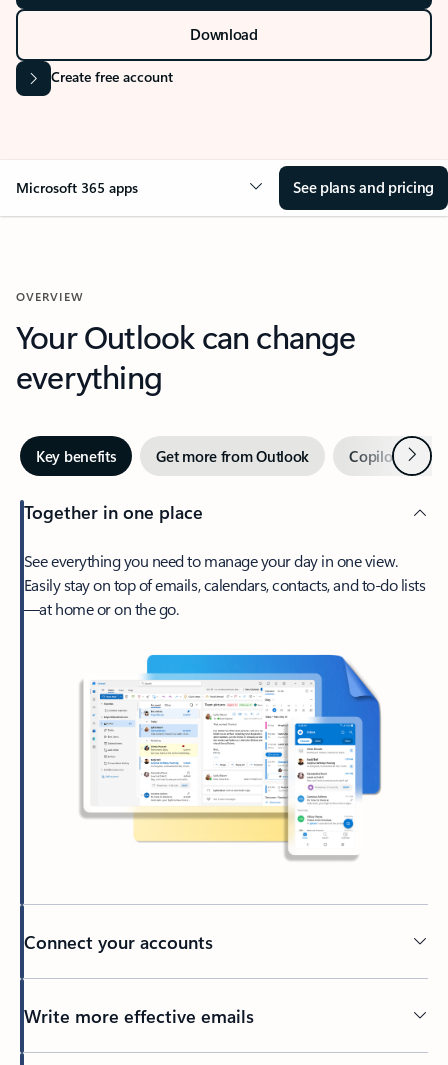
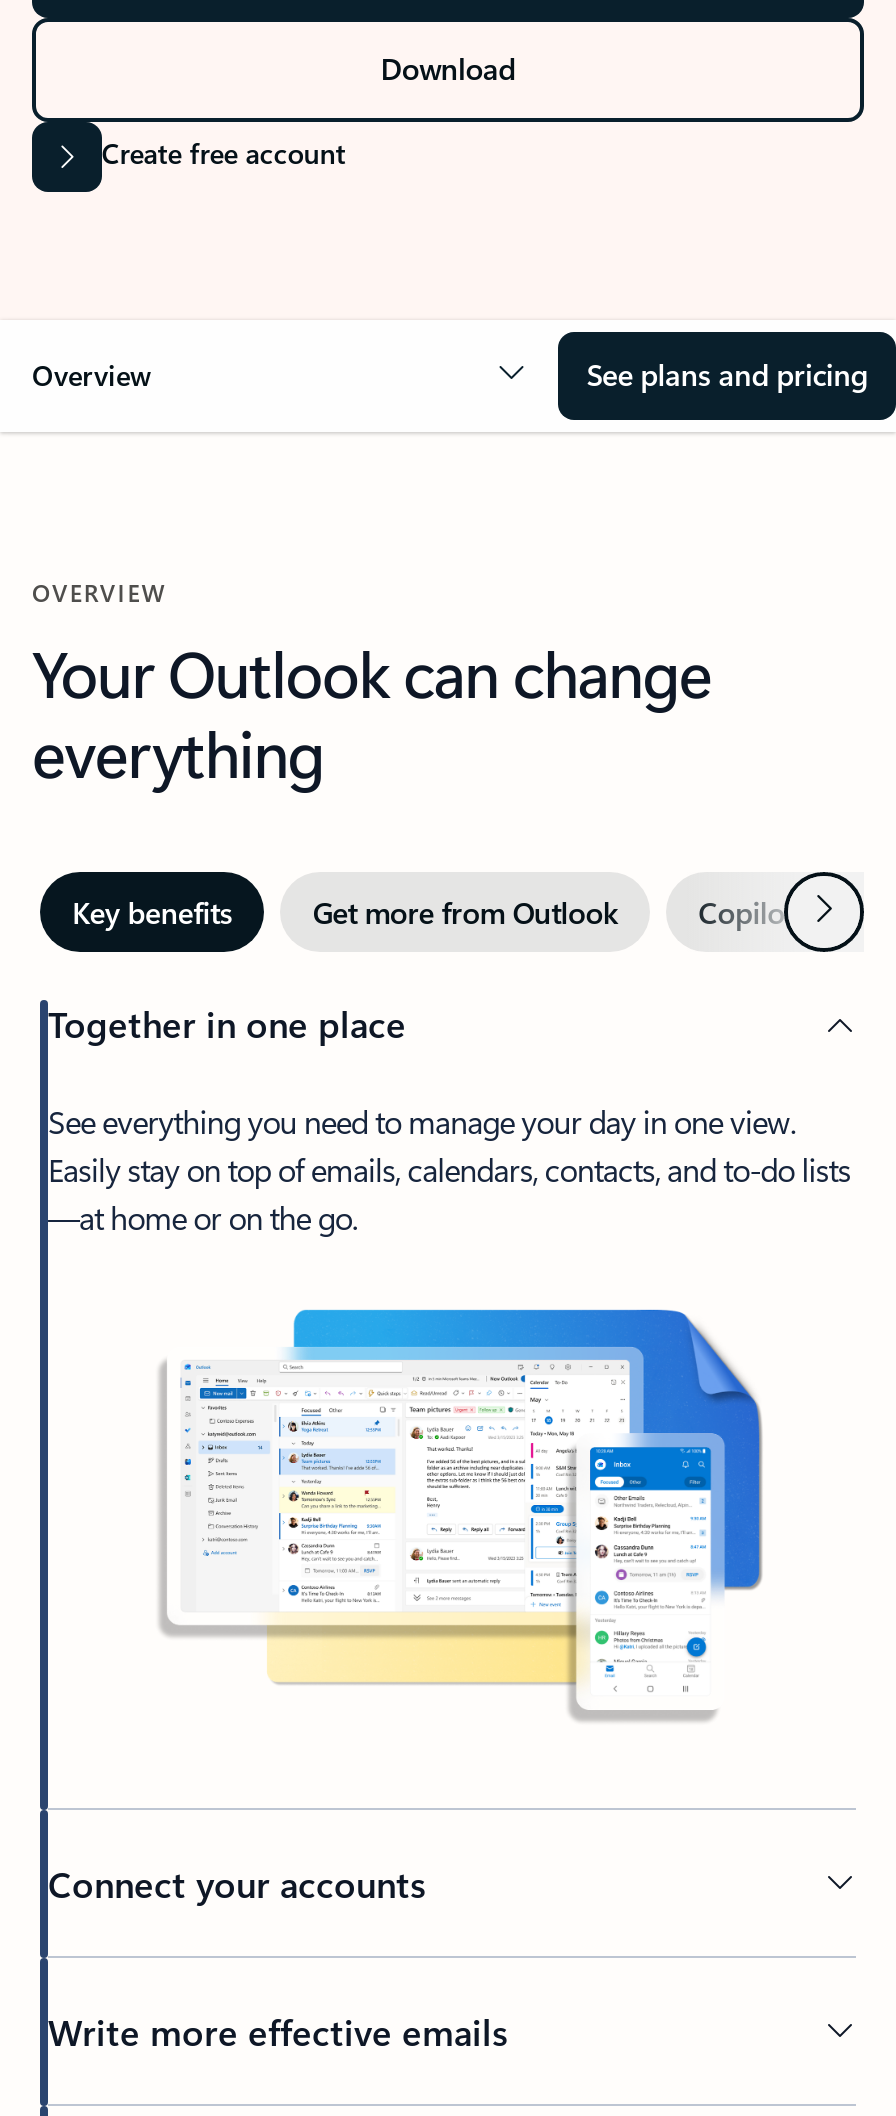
[16,178,138,197] Microsoft 365 apps -> [32,356,152,394] Overview

